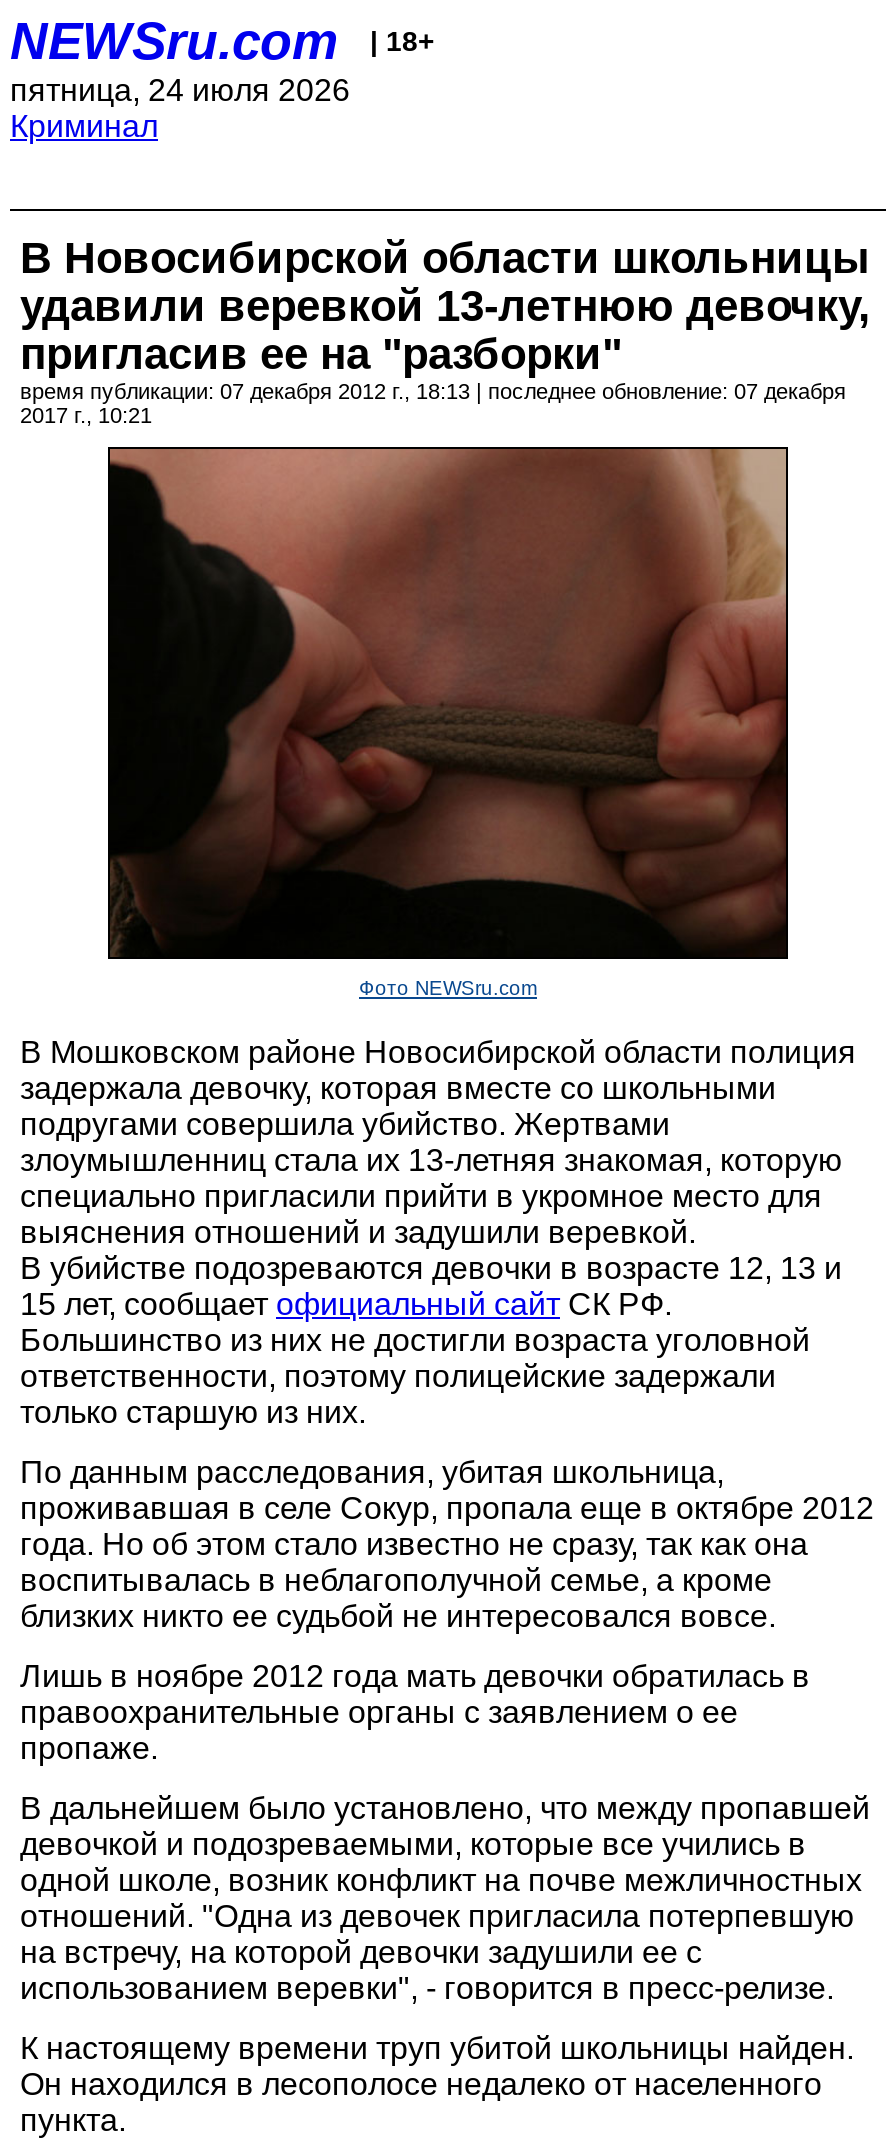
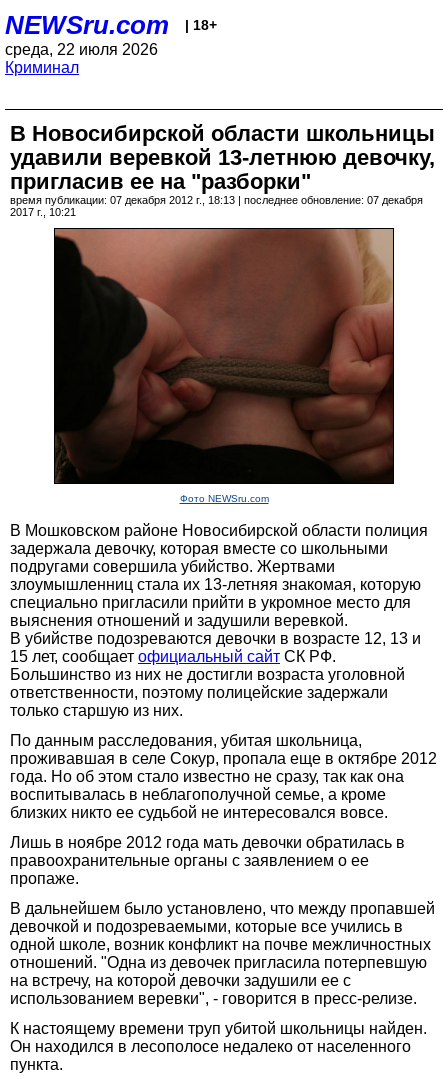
[10,73,350,107] пятница, 24 июля 2026 -> [5,41,158,58] среда, 22 июля 2026

